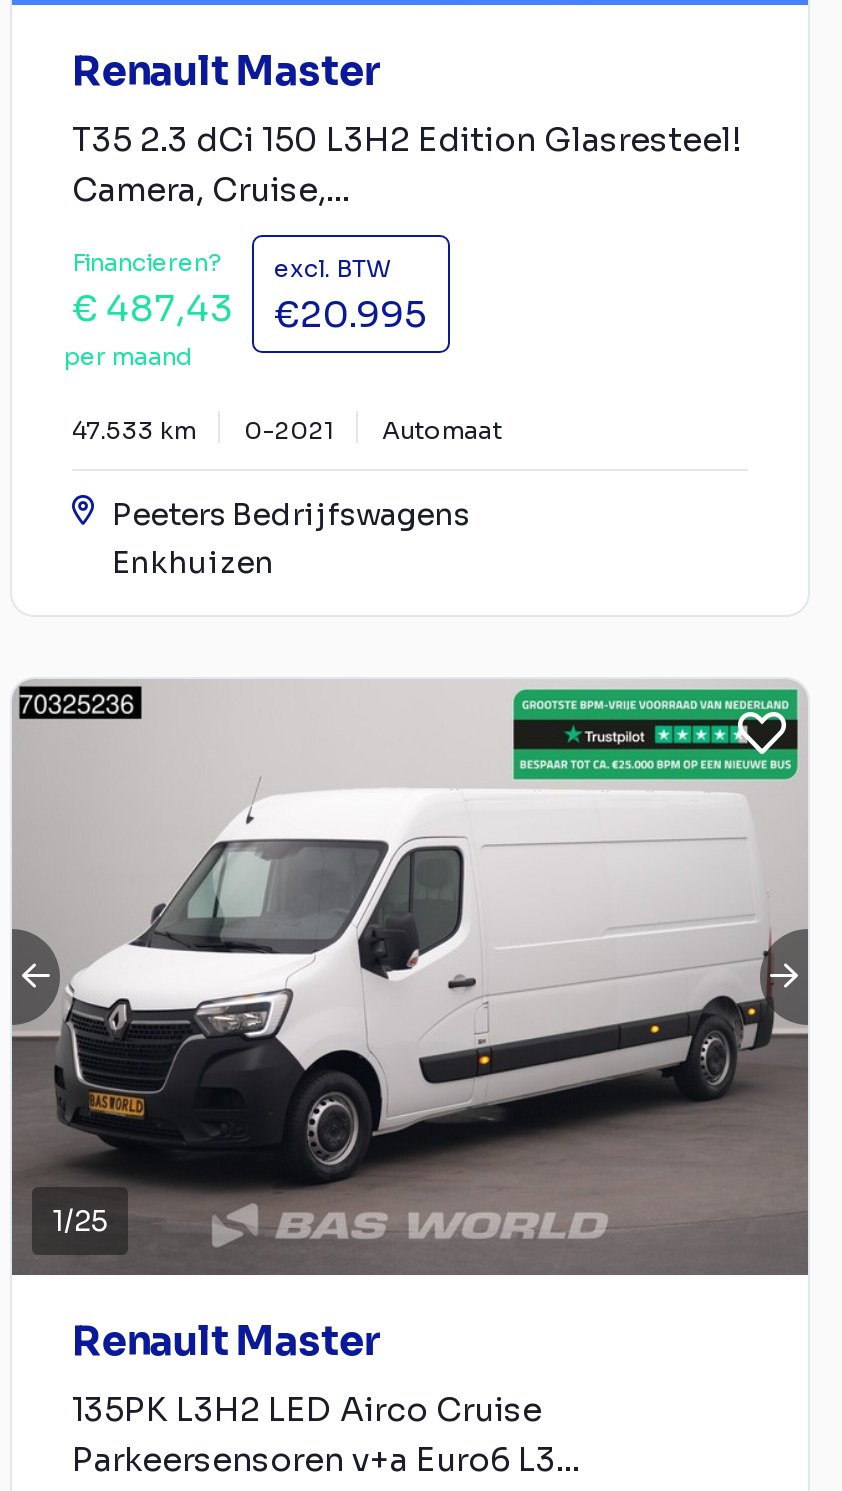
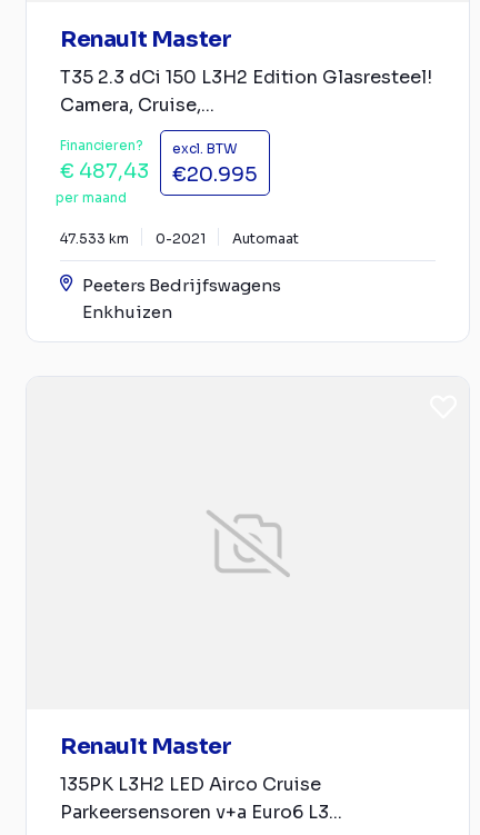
[10,678,810,1276] [image] | 1/25 -> none

